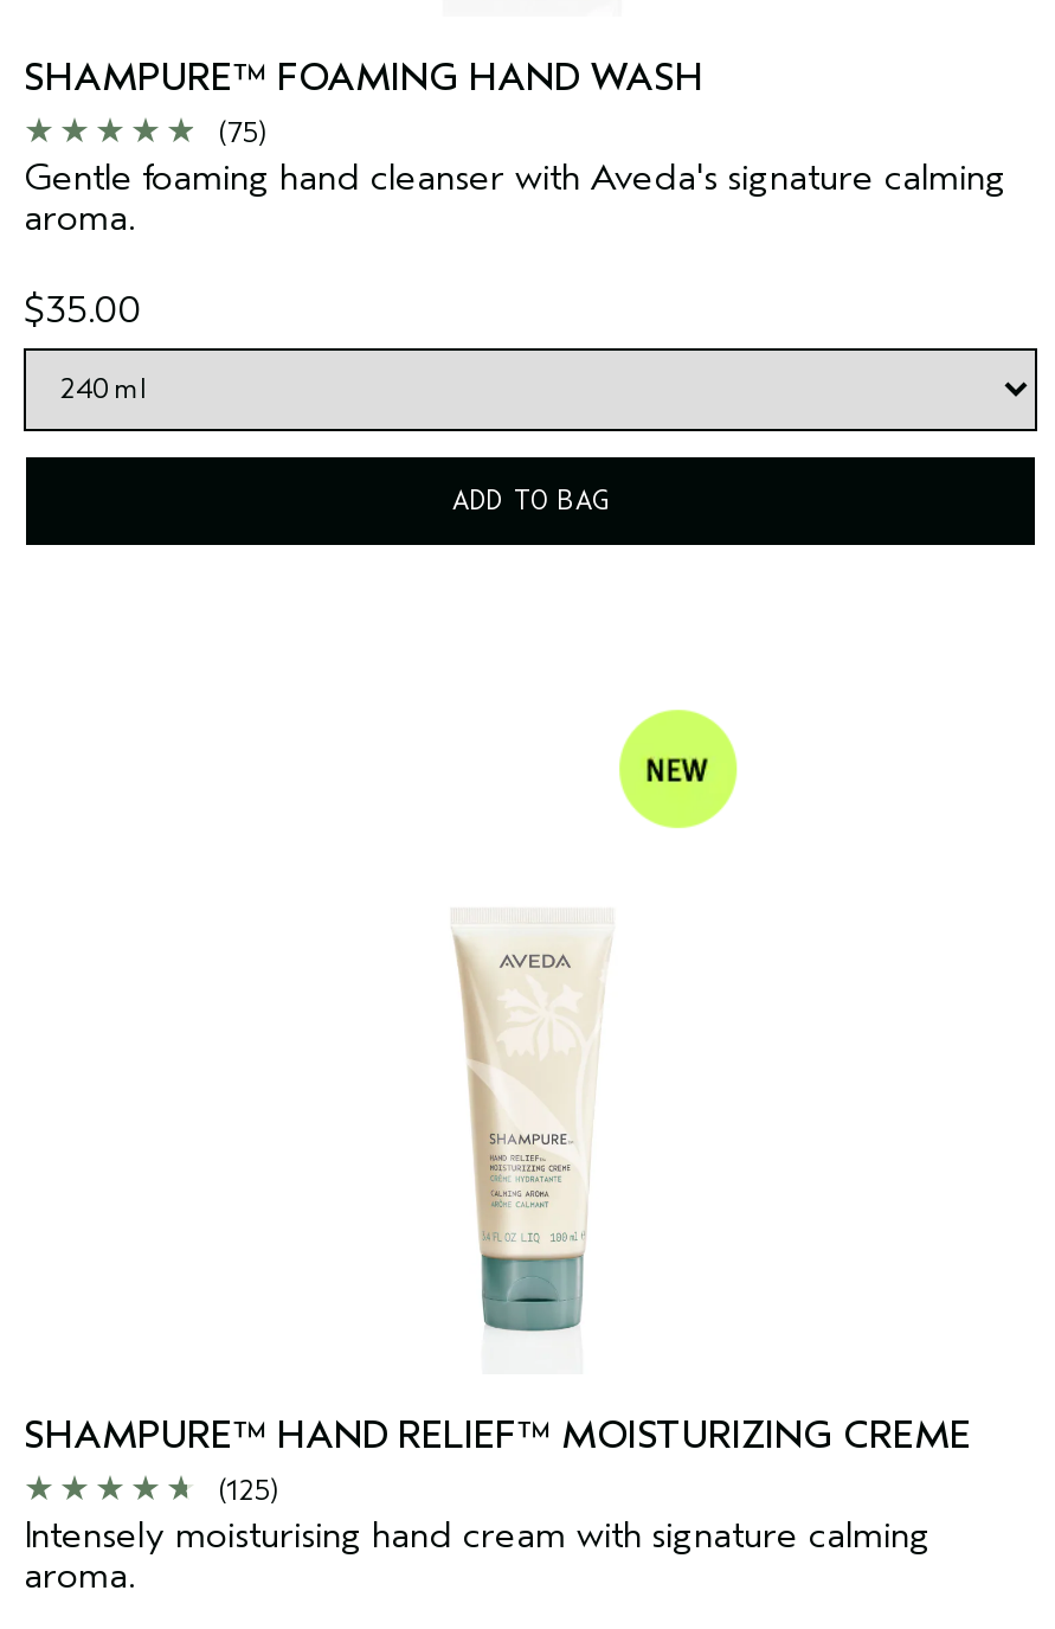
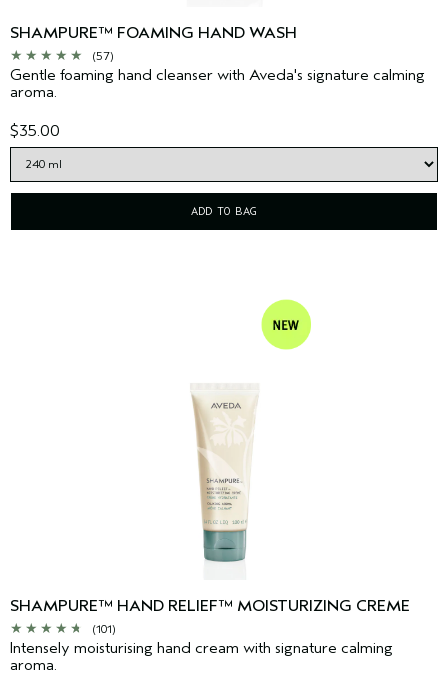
[219,116,266,149] (75) -> [92,49,112,63] (57)
[219,1474,278,1507] (125) -> [92,622,114,636] (101)

